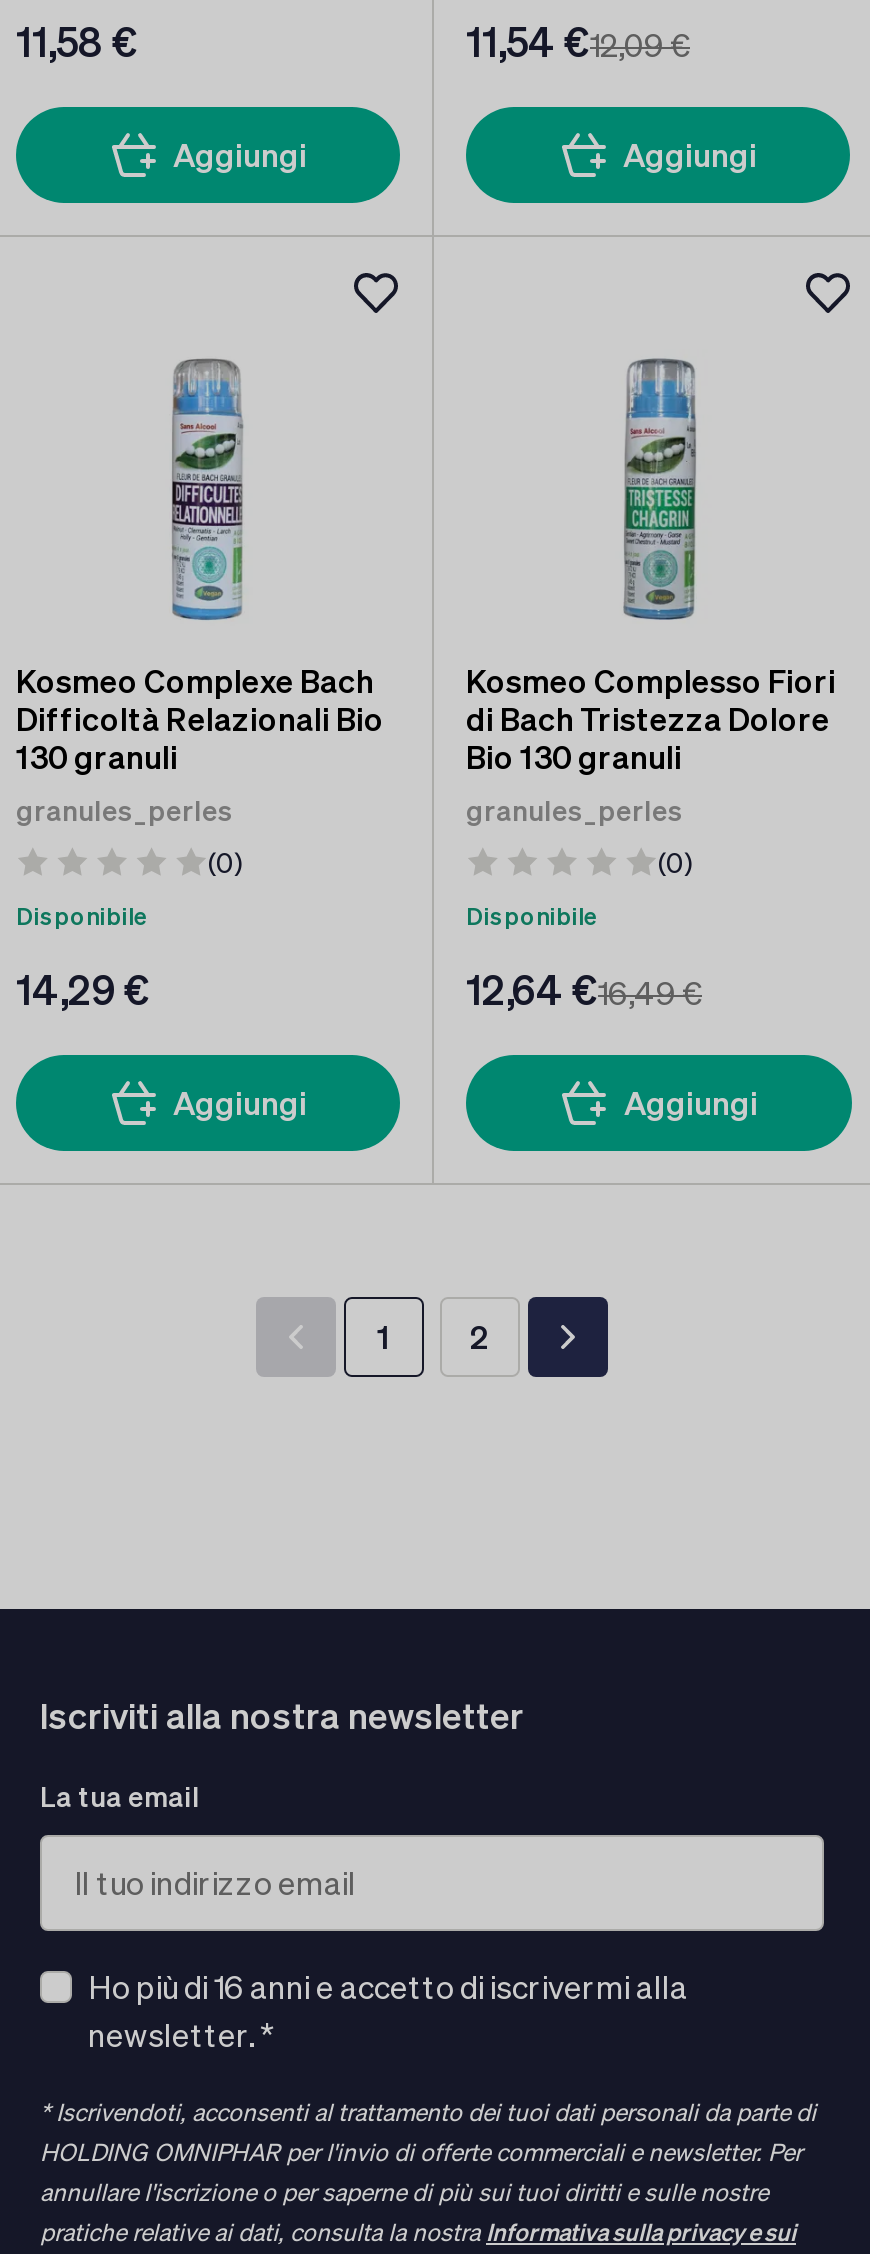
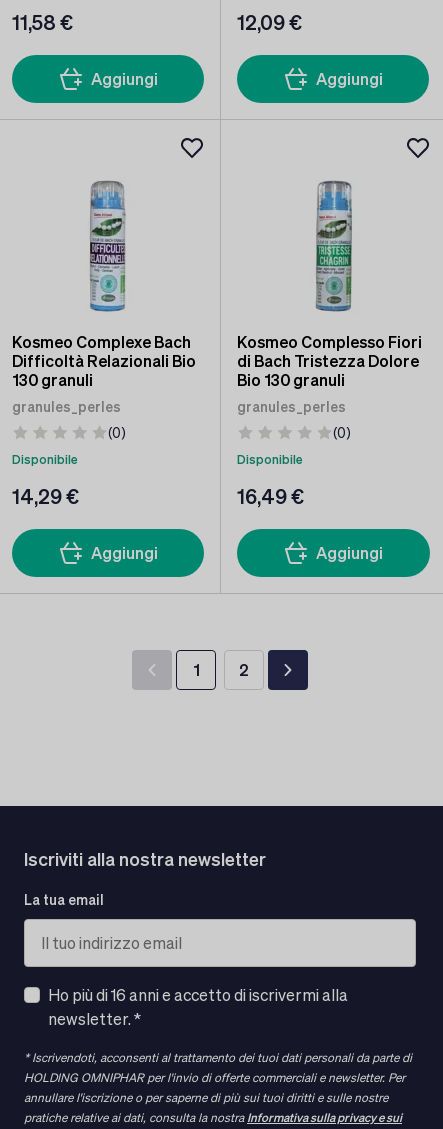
[466,17,690,65] 11,54 €12,09 € -> [237,10,302,34] 12,09 €
[466,965,702,1013] 12,64 €16,49 € -> [237,484,304,508] 16,49 €

